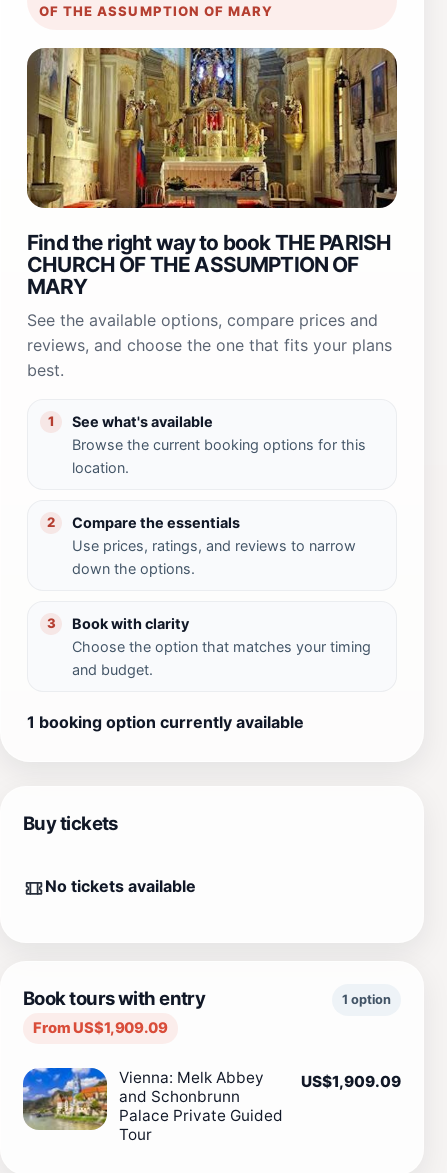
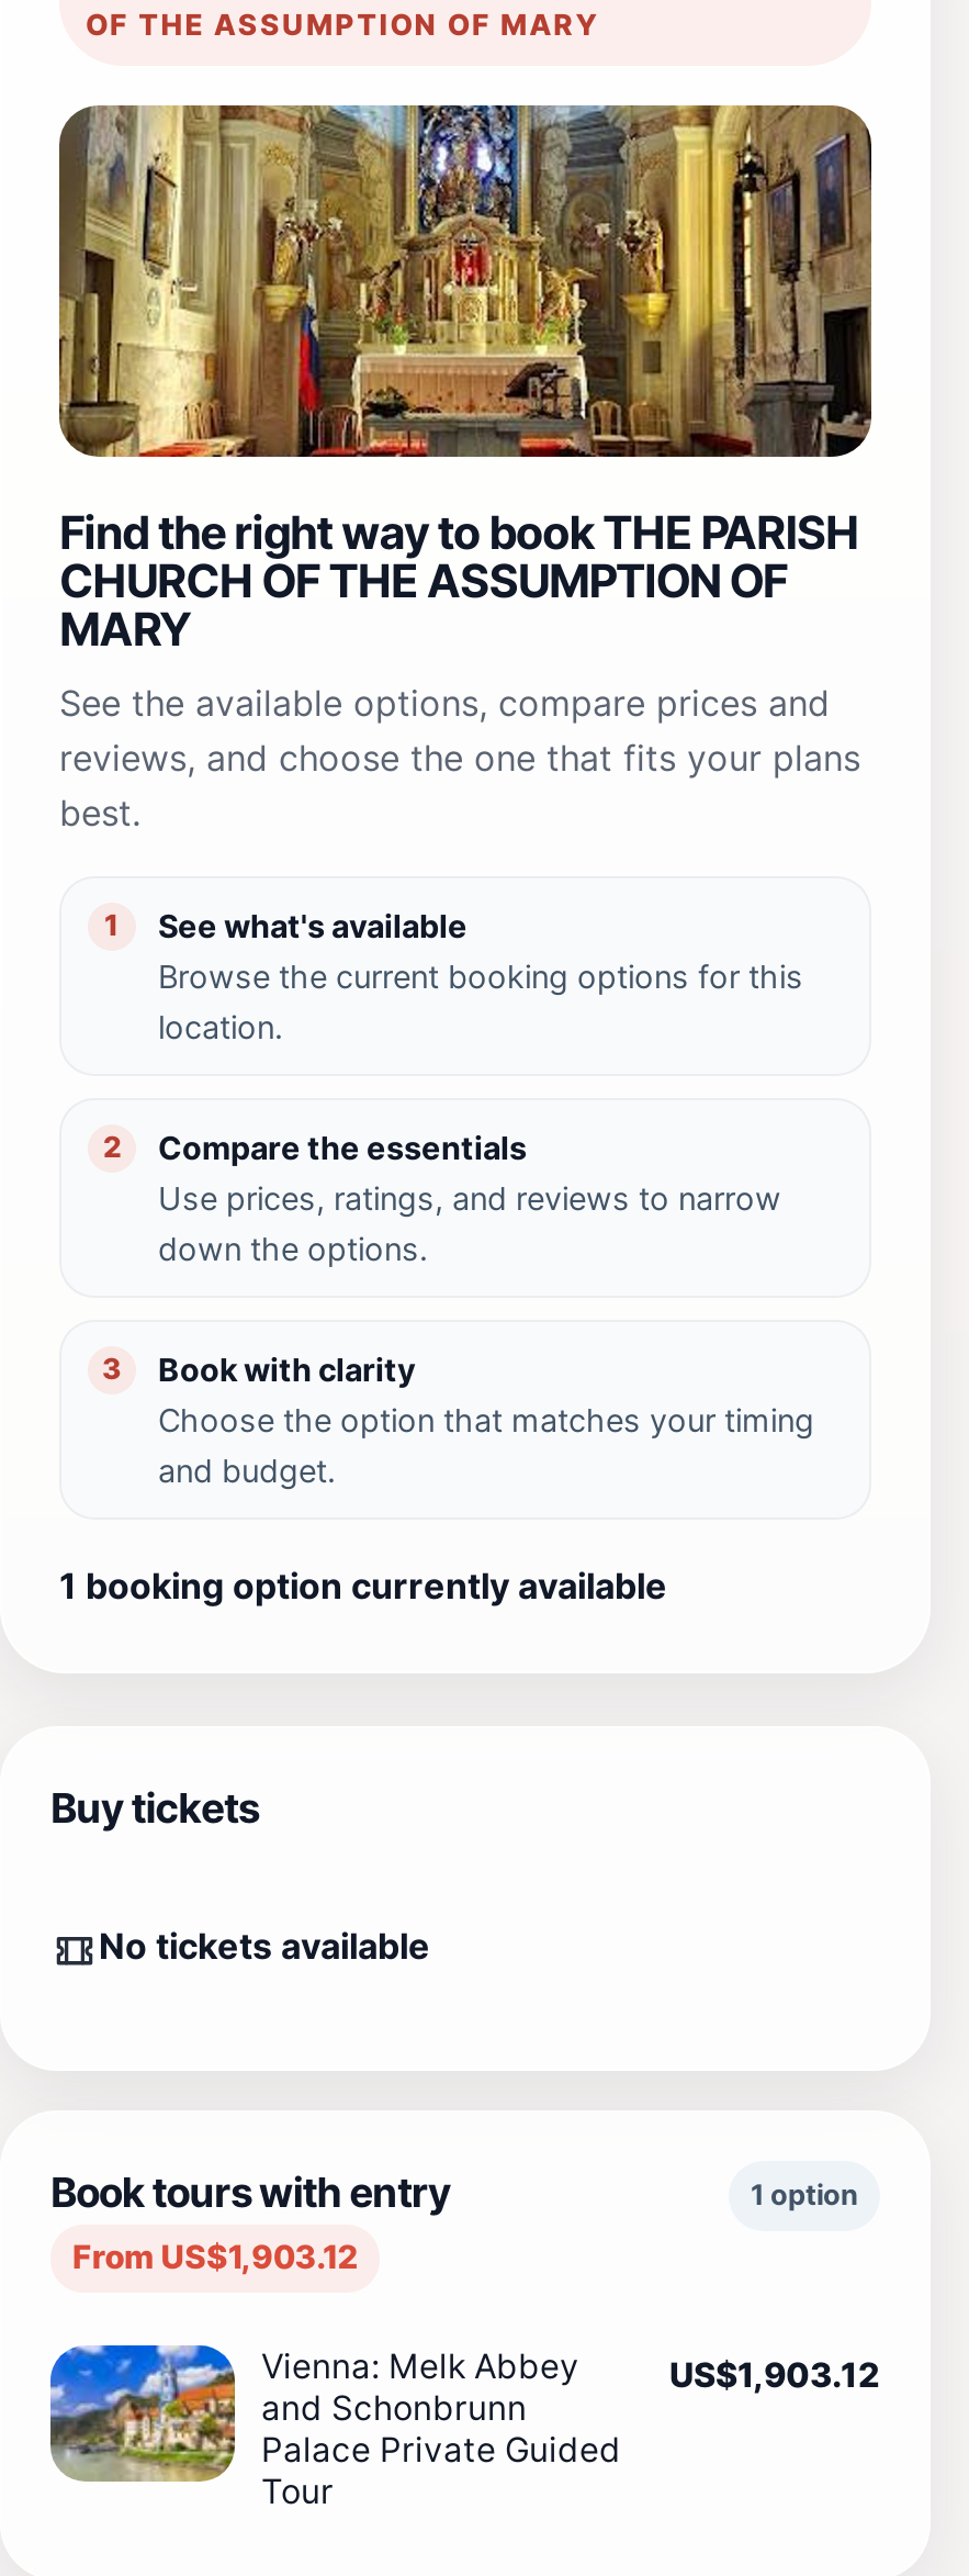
[33,1019,168,1037] From US$1,909.09 -> [72,2238,357,2277] From US$1,903.12
[301,1072,401,1091] US$1,909.09 -> [669,2354,880,2396] US$1,903.12

